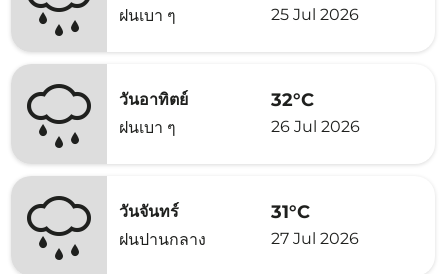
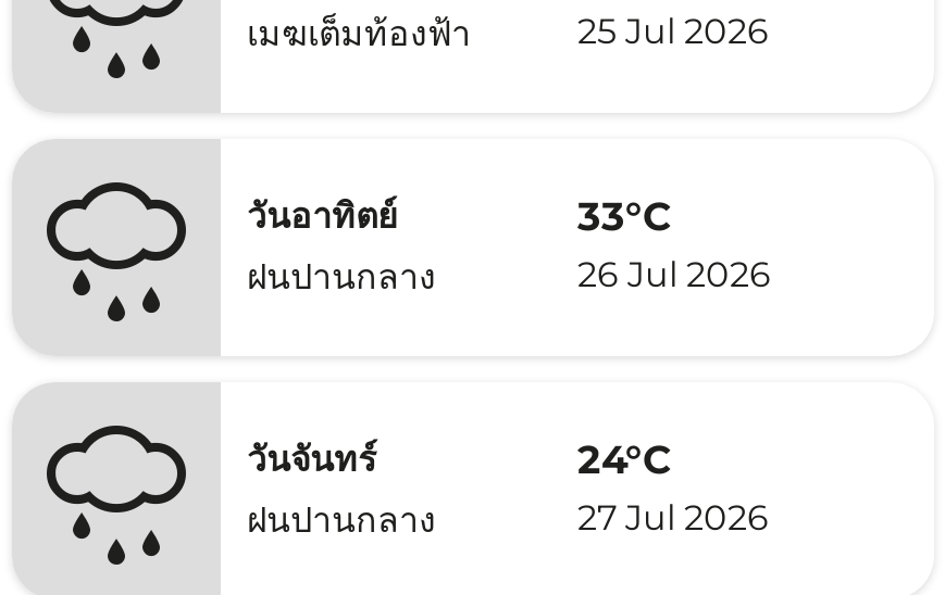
[119,6,176,25] ฝนเบา ๆ -> [247,13,471,54] เมฆเต็มท้องฟ้า
[271,88,314,110] 32°C -> [577,192,671,240] 33°C
[119,118,176,137] ฝนเบา ๆ -> [247,256,436,297] ฝนปานกลาง
[271,200,310,222] 31°C -> [577,435,671,483] 24°C

